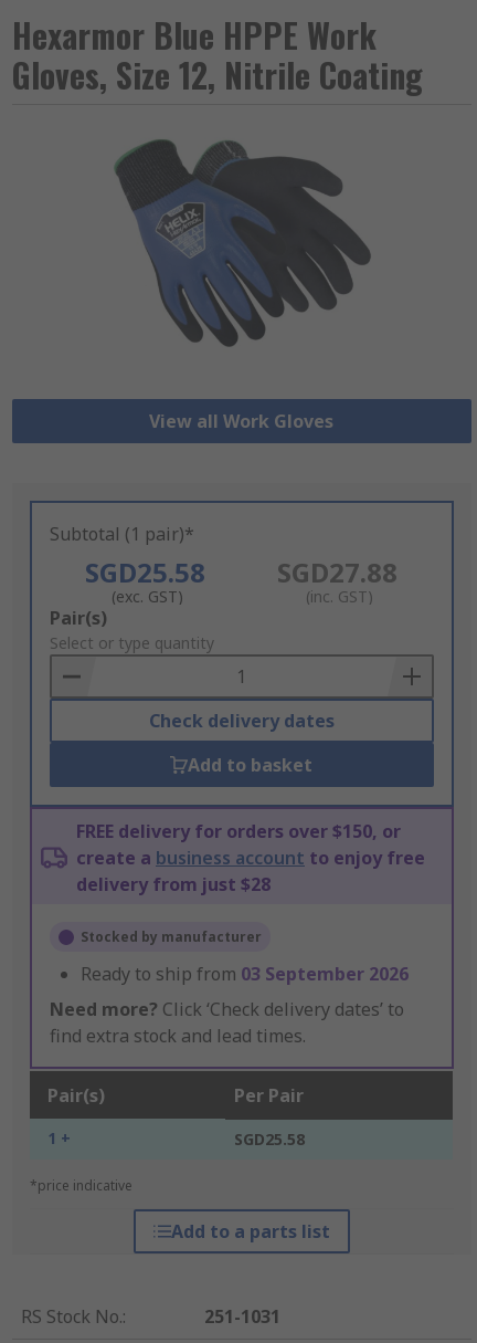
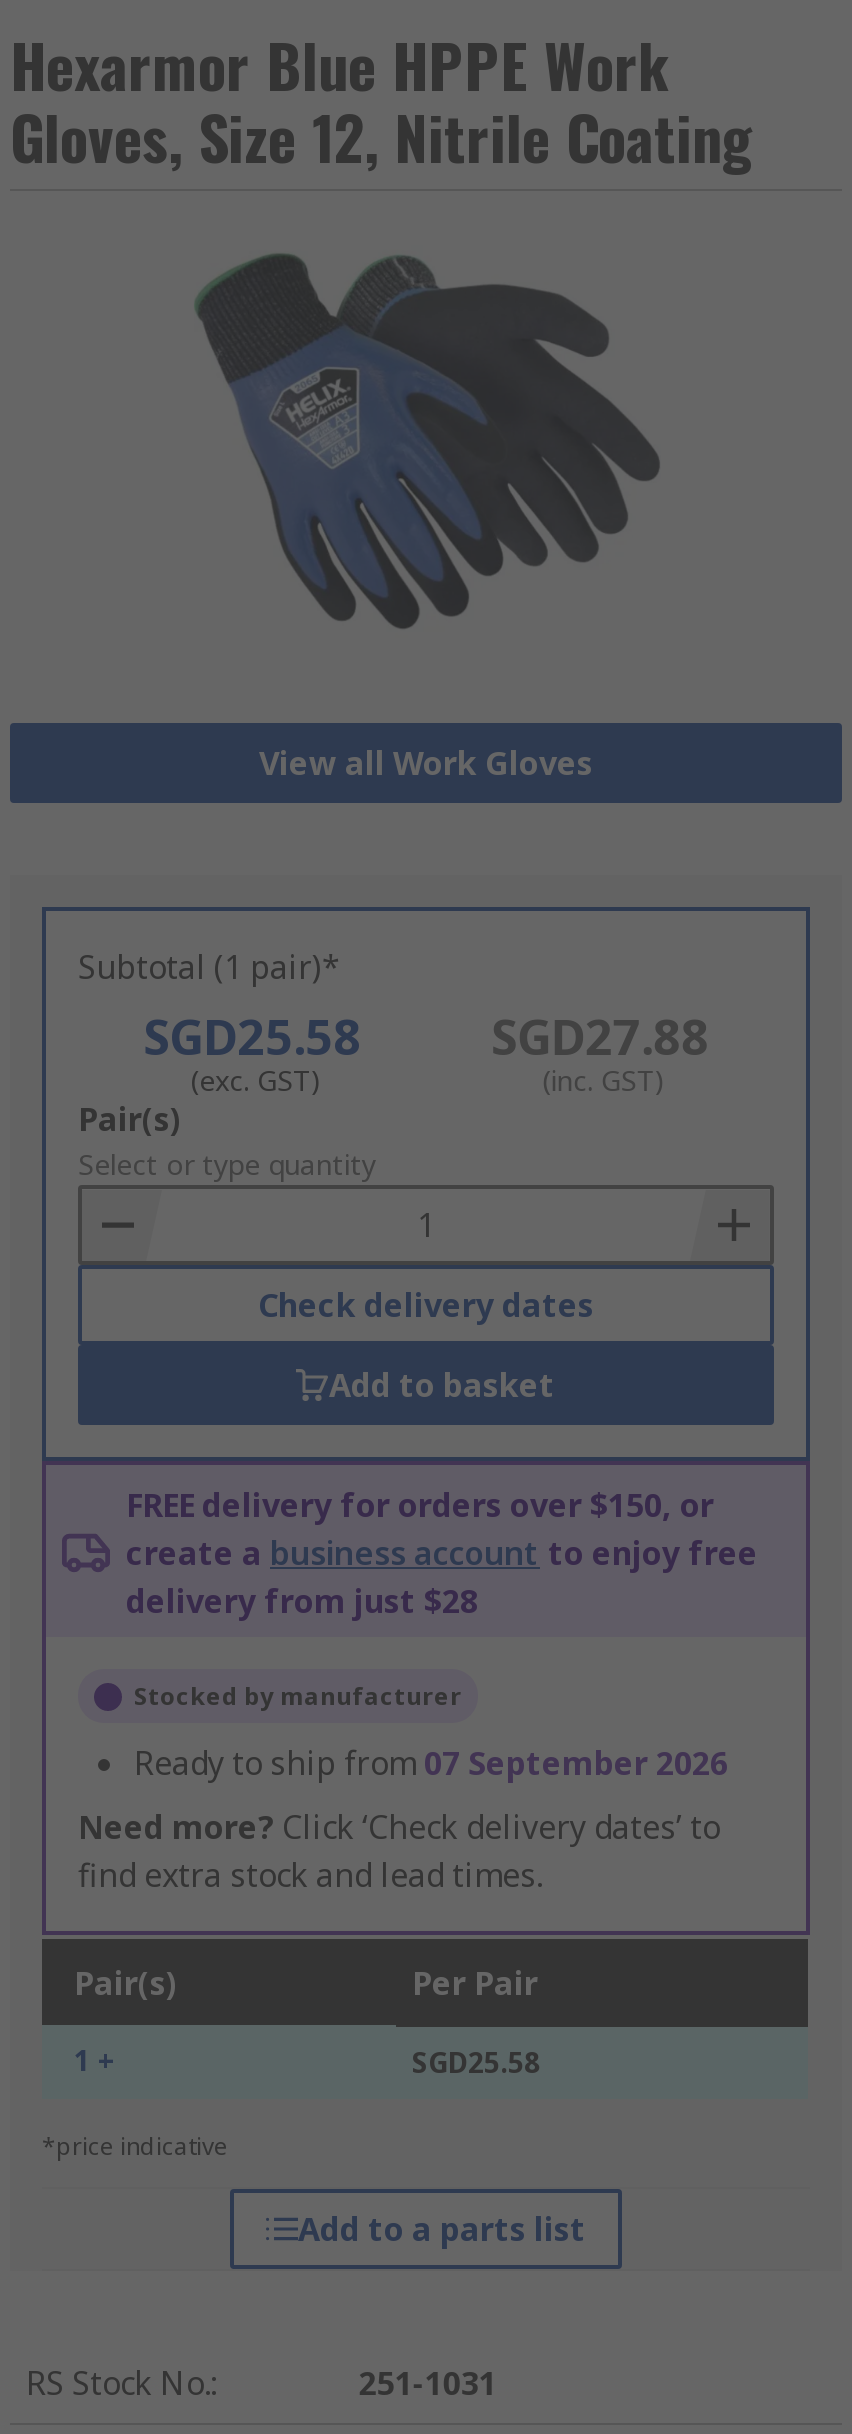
[81,962,409,987] Ready to ship from 03 September 2026 -> [134,1742,728,1786] Ready to ship from 07 September 2026

